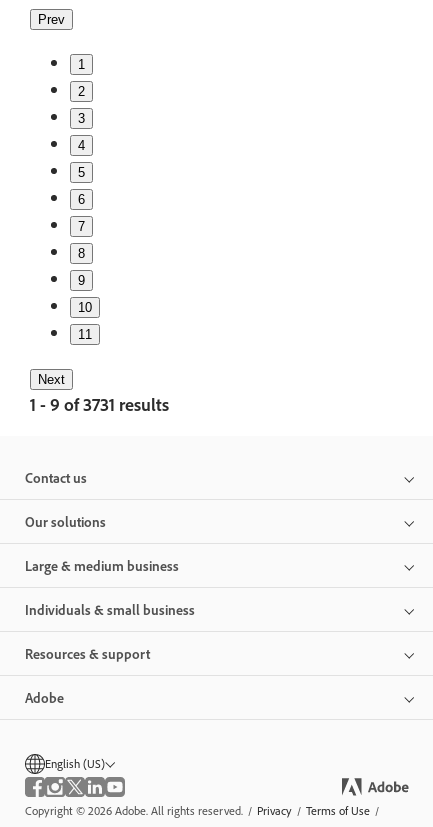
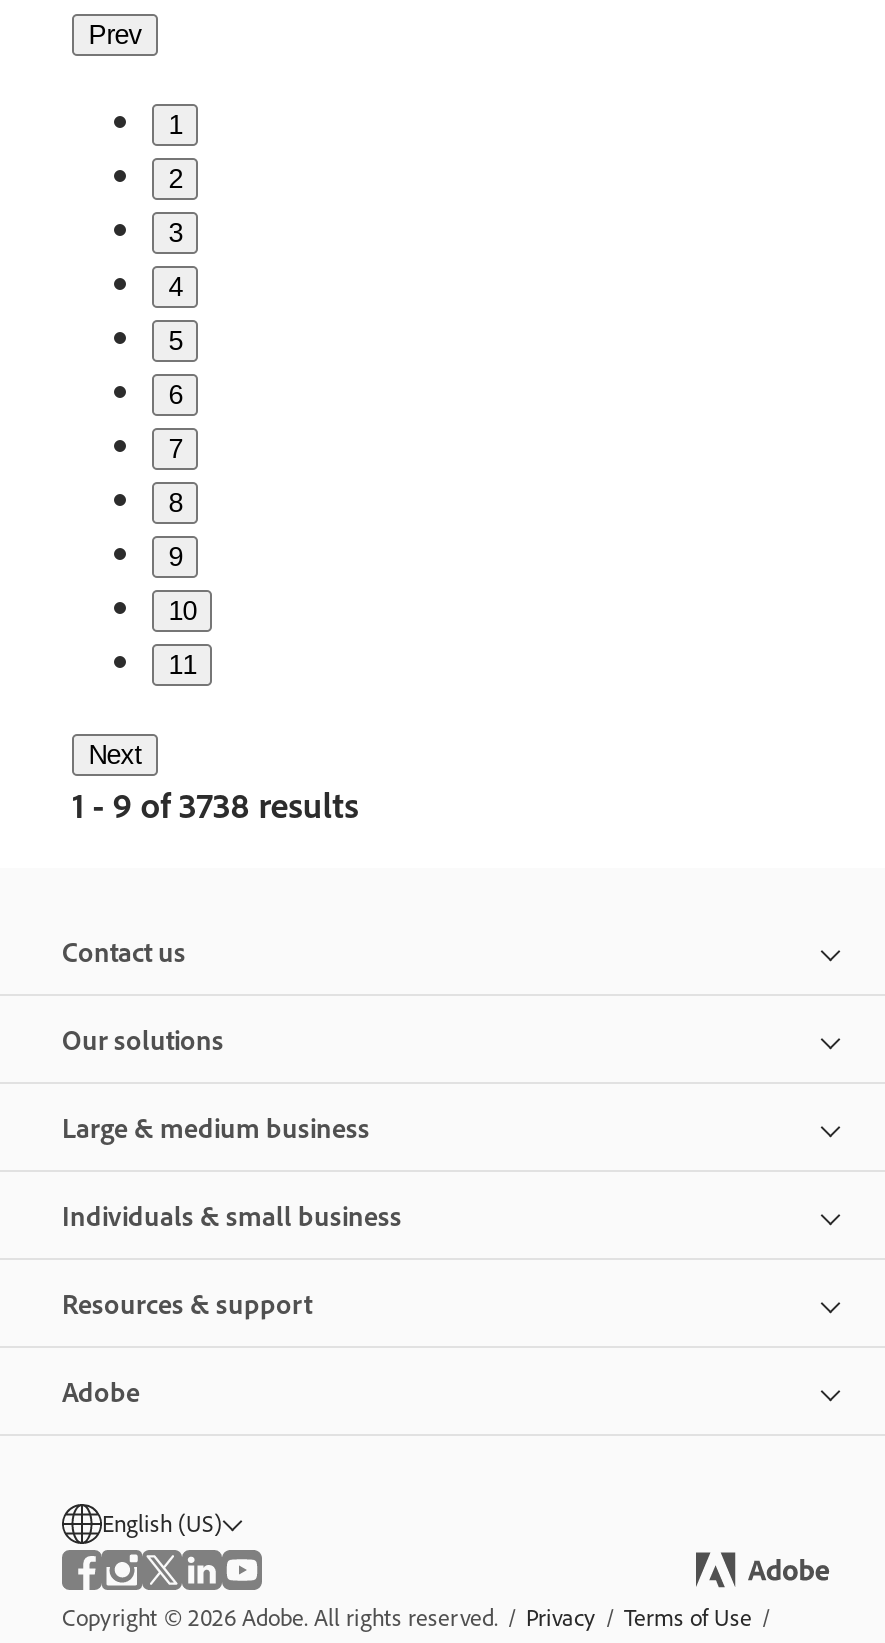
[30,393,169,415] 1 - 9 of 3731 results -> [72,783,358,827] 1 - 9 of 3738 results

